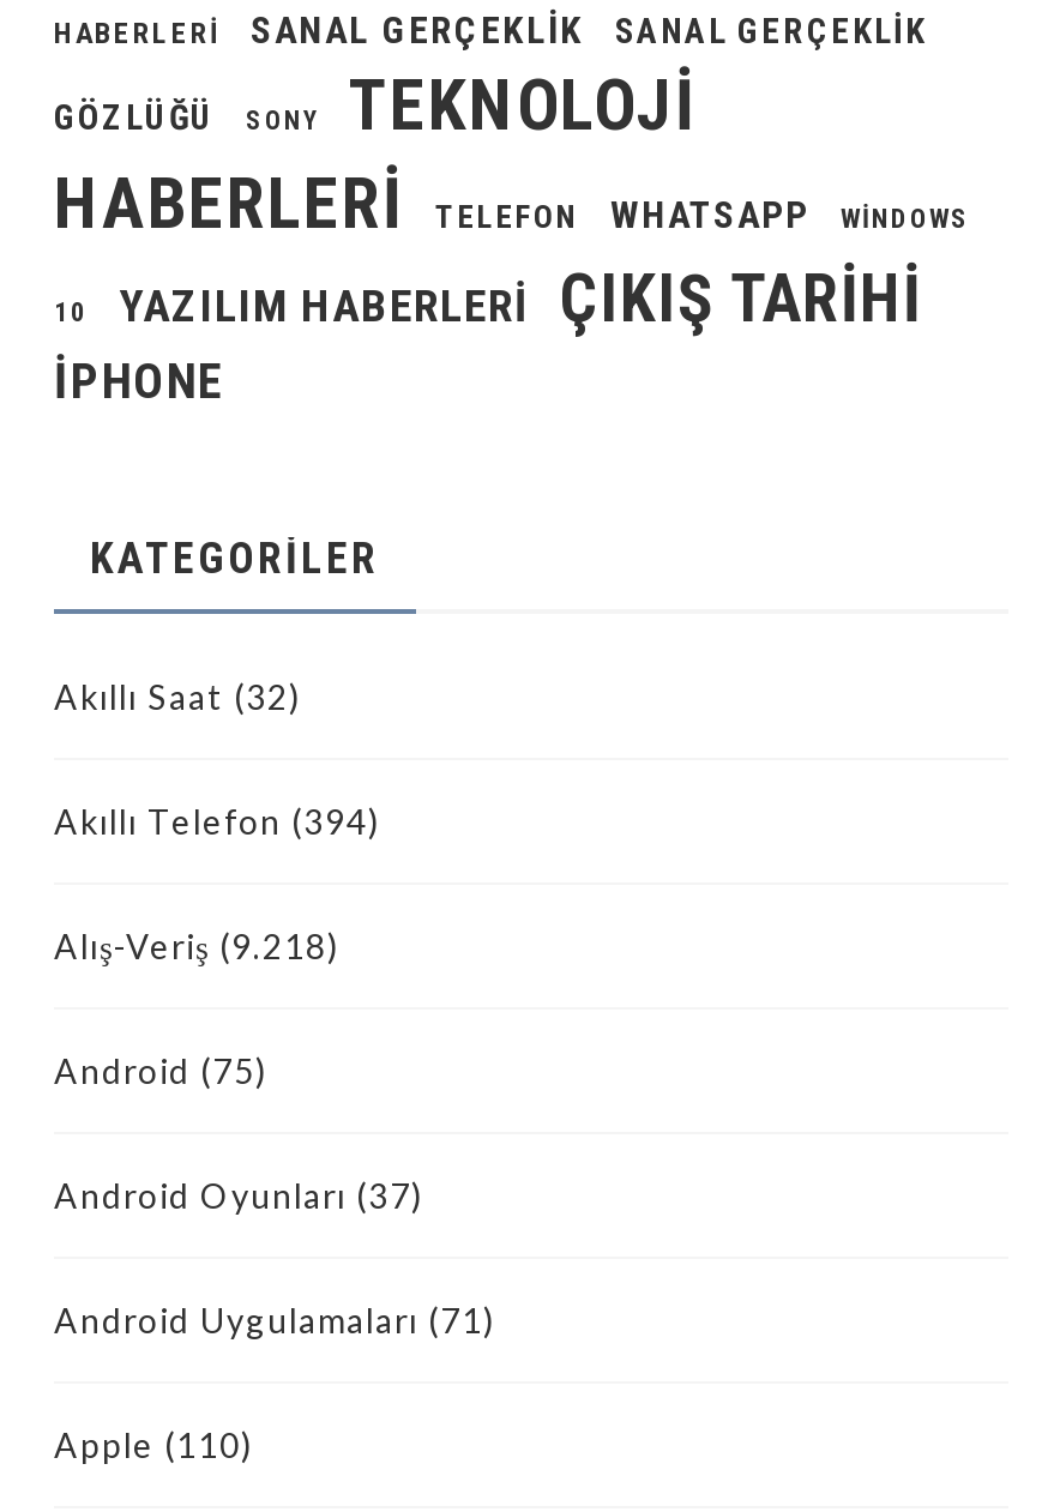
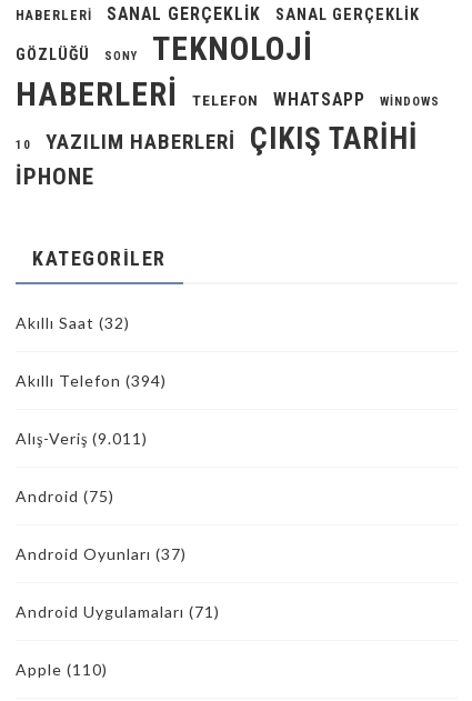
[54,926,339,966] Alış-Veriş (9.218) -> [16,429,148,448] Alış-Veriş (9.011)

